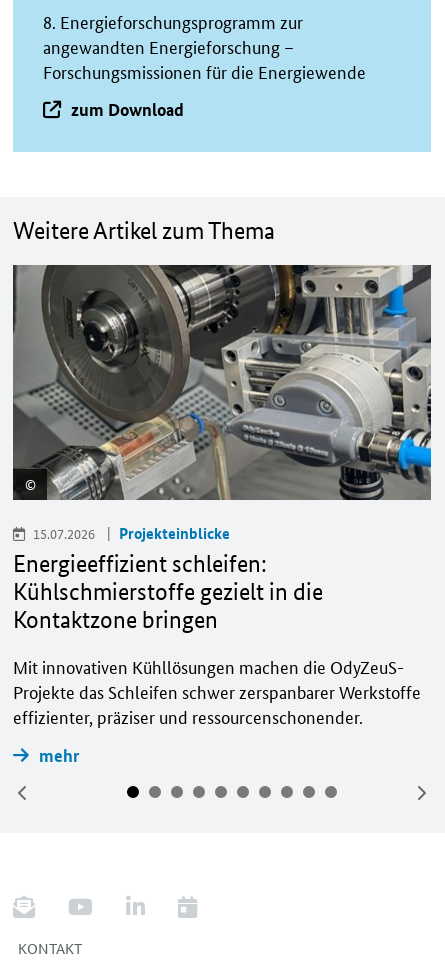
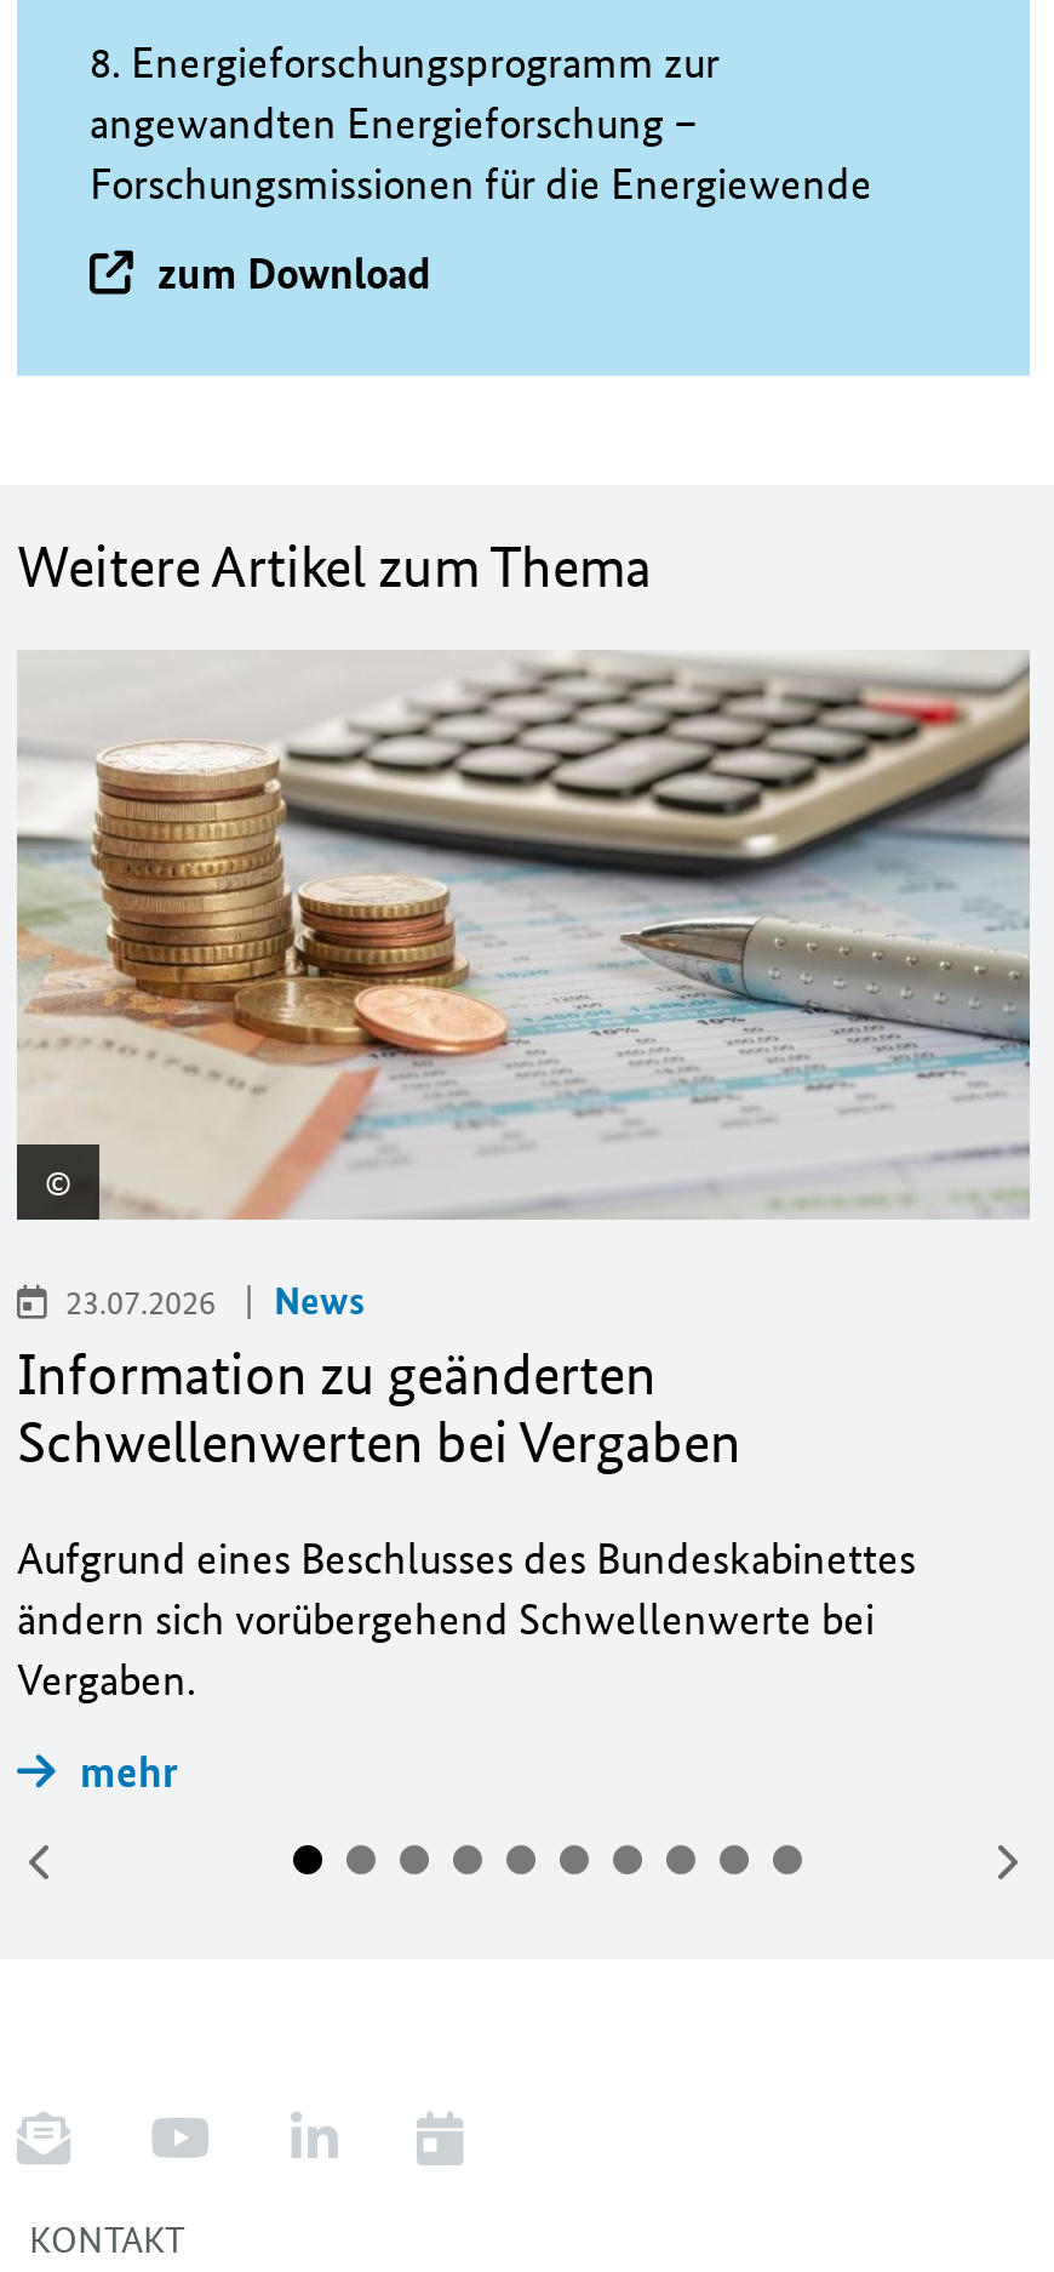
[12,264,432,634] [image] | 15.07.2026 | Projekteinblicke | Energieeffizient schleifen: | Kühlschmierstoffe gezielt in die | Kontaktzone bringen -> [15,650,1030,1477] [image] | 23.07.2026 | News | Information zu geänderten | Schwellenwerten bei Vergaben
[13,654,421,728] Mit innovativen Kühllösungen machen die OdyZeuS- | Projekte das Schleifen schwer zerspanbarer Werkstoffe | effizienter, präziser und ressourcenschonender. -> [17,1526,916,1705] Aufgrund eines Beschlusses des Bundeskabinettes | ändern sich vorübergehend Schwellenwerte bei | Vergaben.

